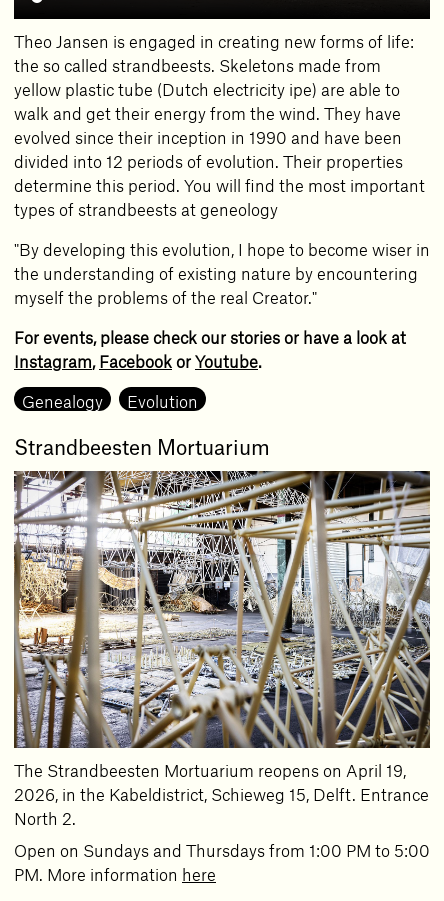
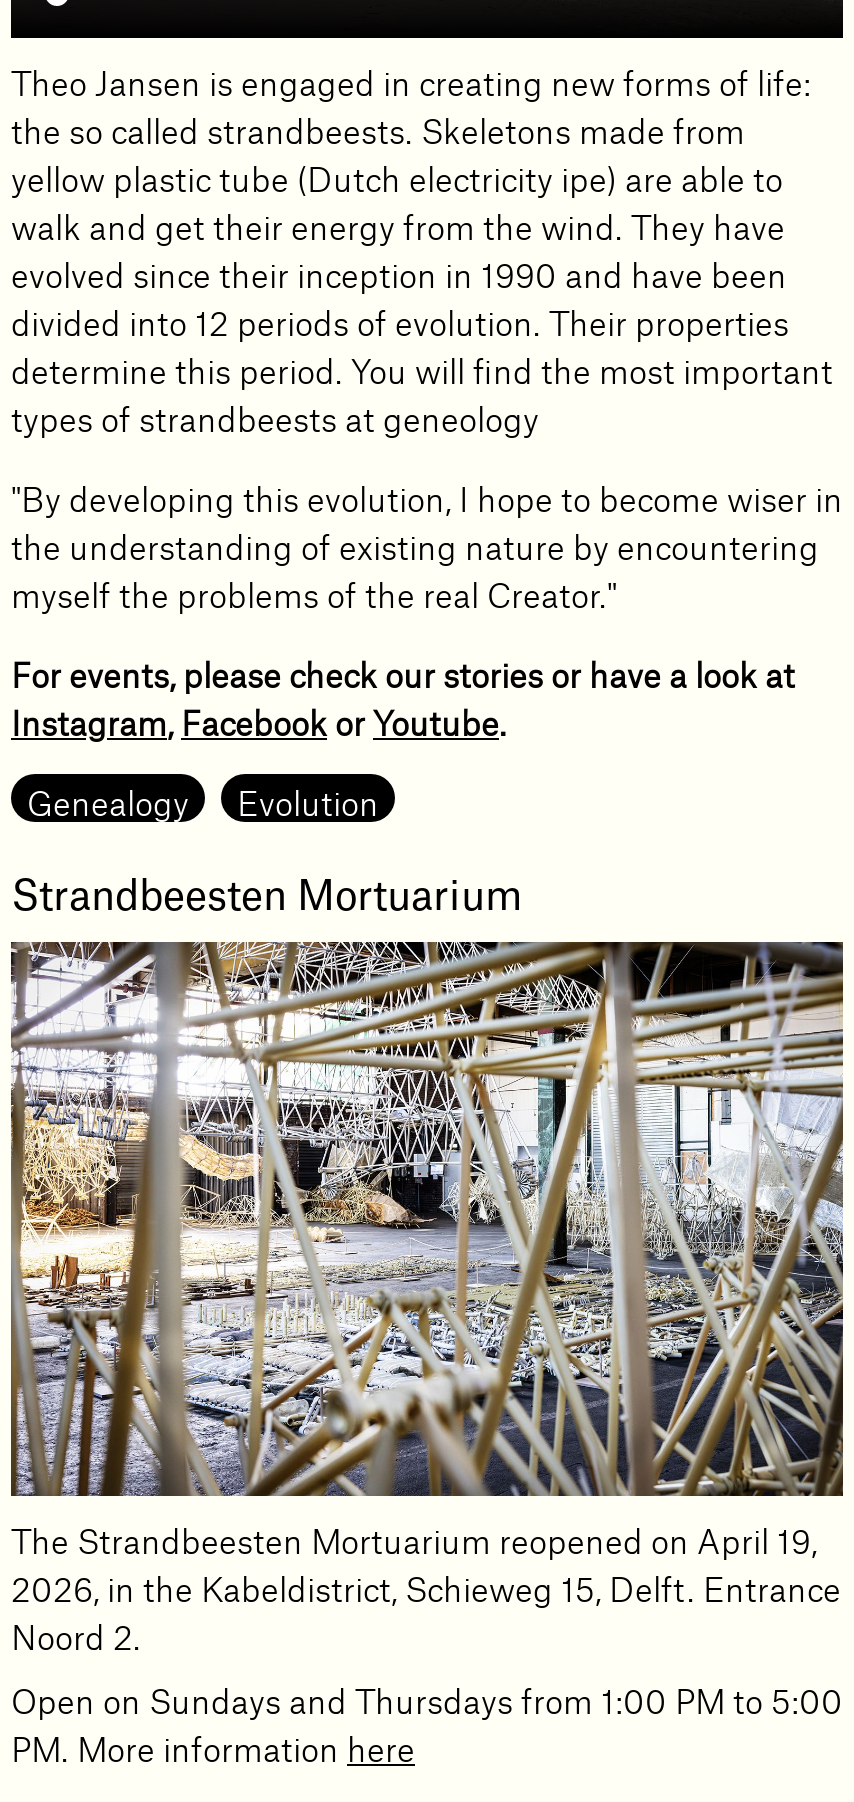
[14,754,406,781] The Strandbeesten Mortuarium reopens on April 19, -> [11,1509,817,1563] The Strandbeesten Mortuarium reopened on April 19,
[14,802,76,829] North 2. -> [11,1605,141,1659] Noord 2.

